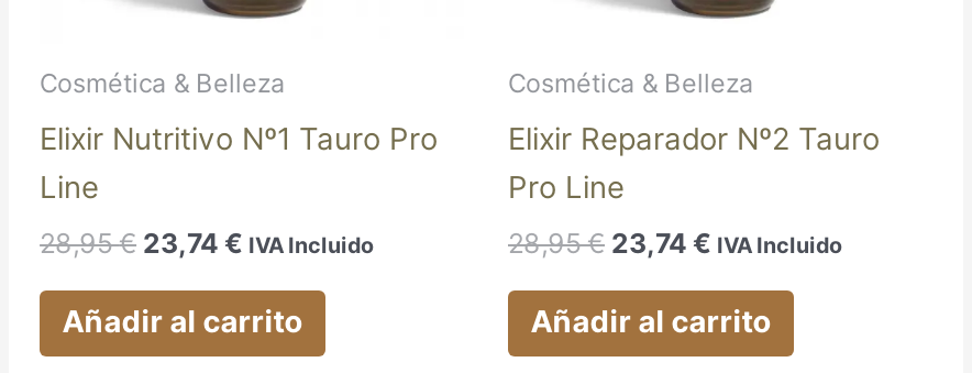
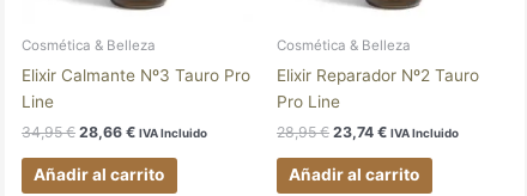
[40,121,438,156] Elixir Nutritivo Nº1 Tauro Pro -> [22,65,250,85] Elixir Calmante Nº3 Tauro Pro
[40,226,136,259] 28,95€ -> [22,123,75,141] 34,95€
[143,226,242,259] 23,74 € -> [79,123,135,141] 28,66 €

